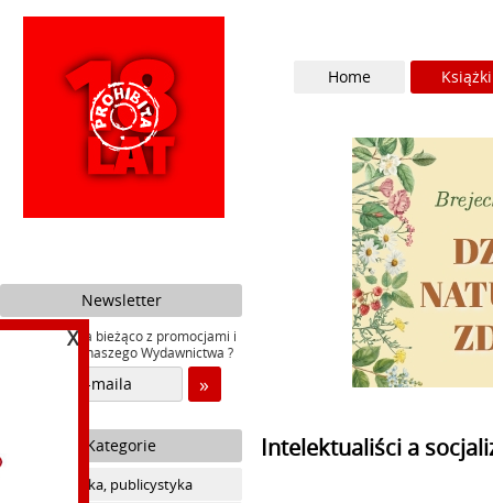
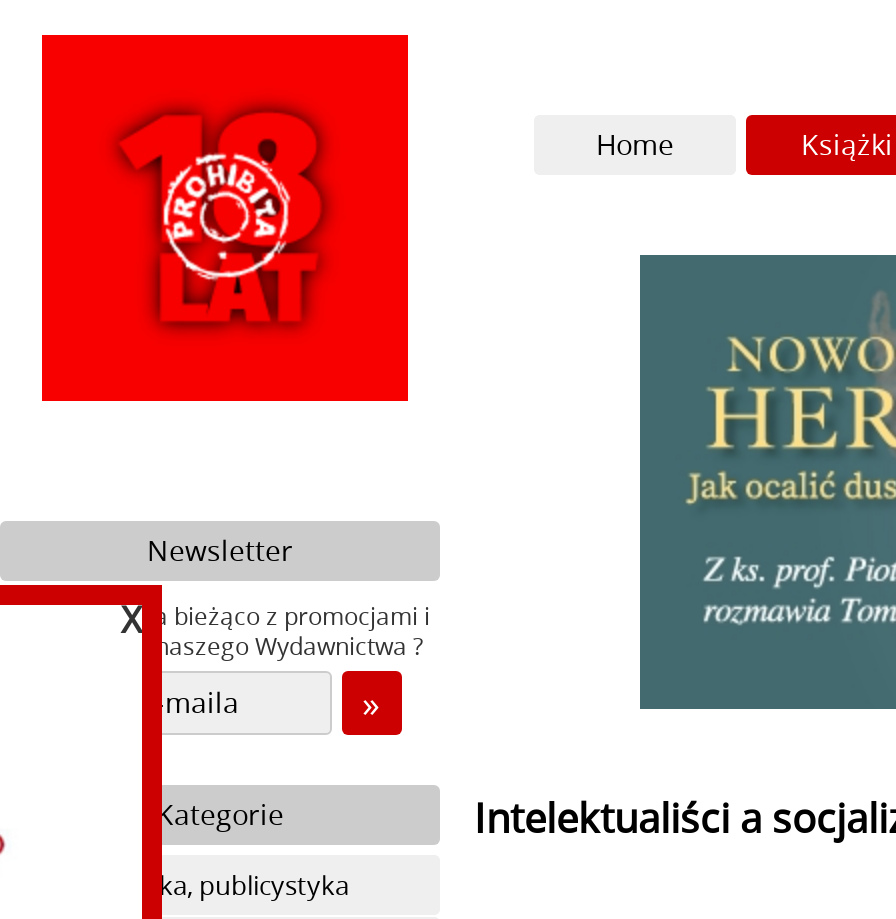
[351,138,490,387] [image] -> [638,253,890,711] [image]

